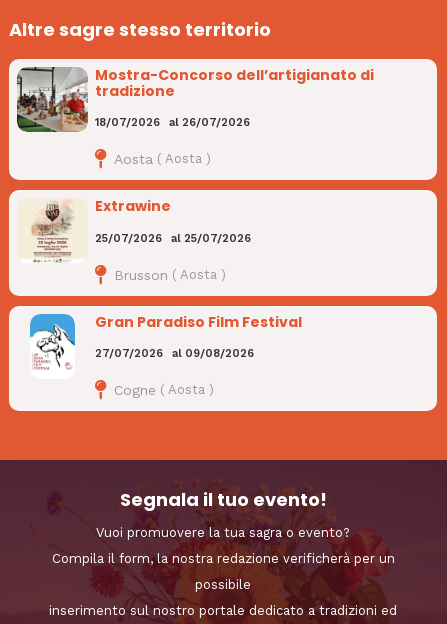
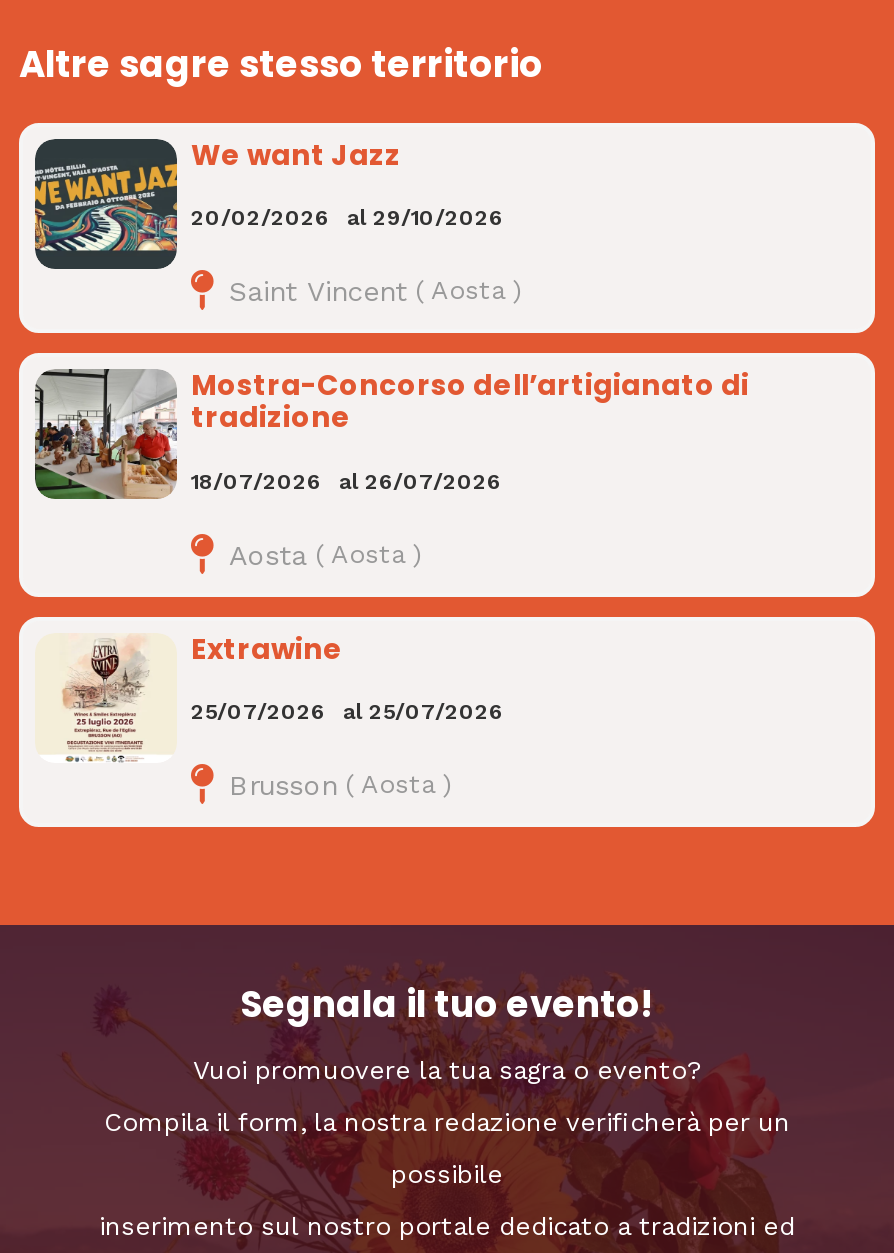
none -> [19,134,875,335] [image] | We want Jazz | 20/02/2026 | al 29/10/2026 | Saint Vincent (Aosta)
moved [15,65,374,283] -> [31,365,749,801]: [image] | Mostra-Concorso dell’artigianato di | tradizione | ... | al 25/07/2026 | Brusson (Aosta)
[29,312,302,398] [image] | Gran Paradiso Film Festival | 27/07/2026 | al 09/08/2026 | Cogne (Aosta) -> none

